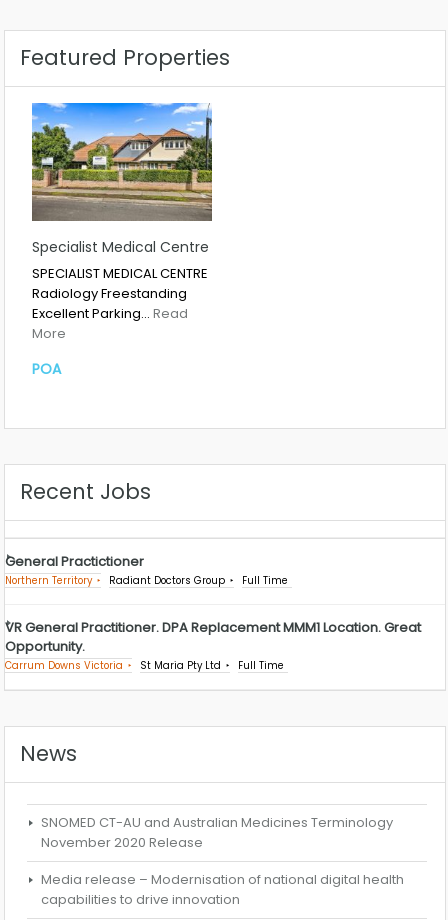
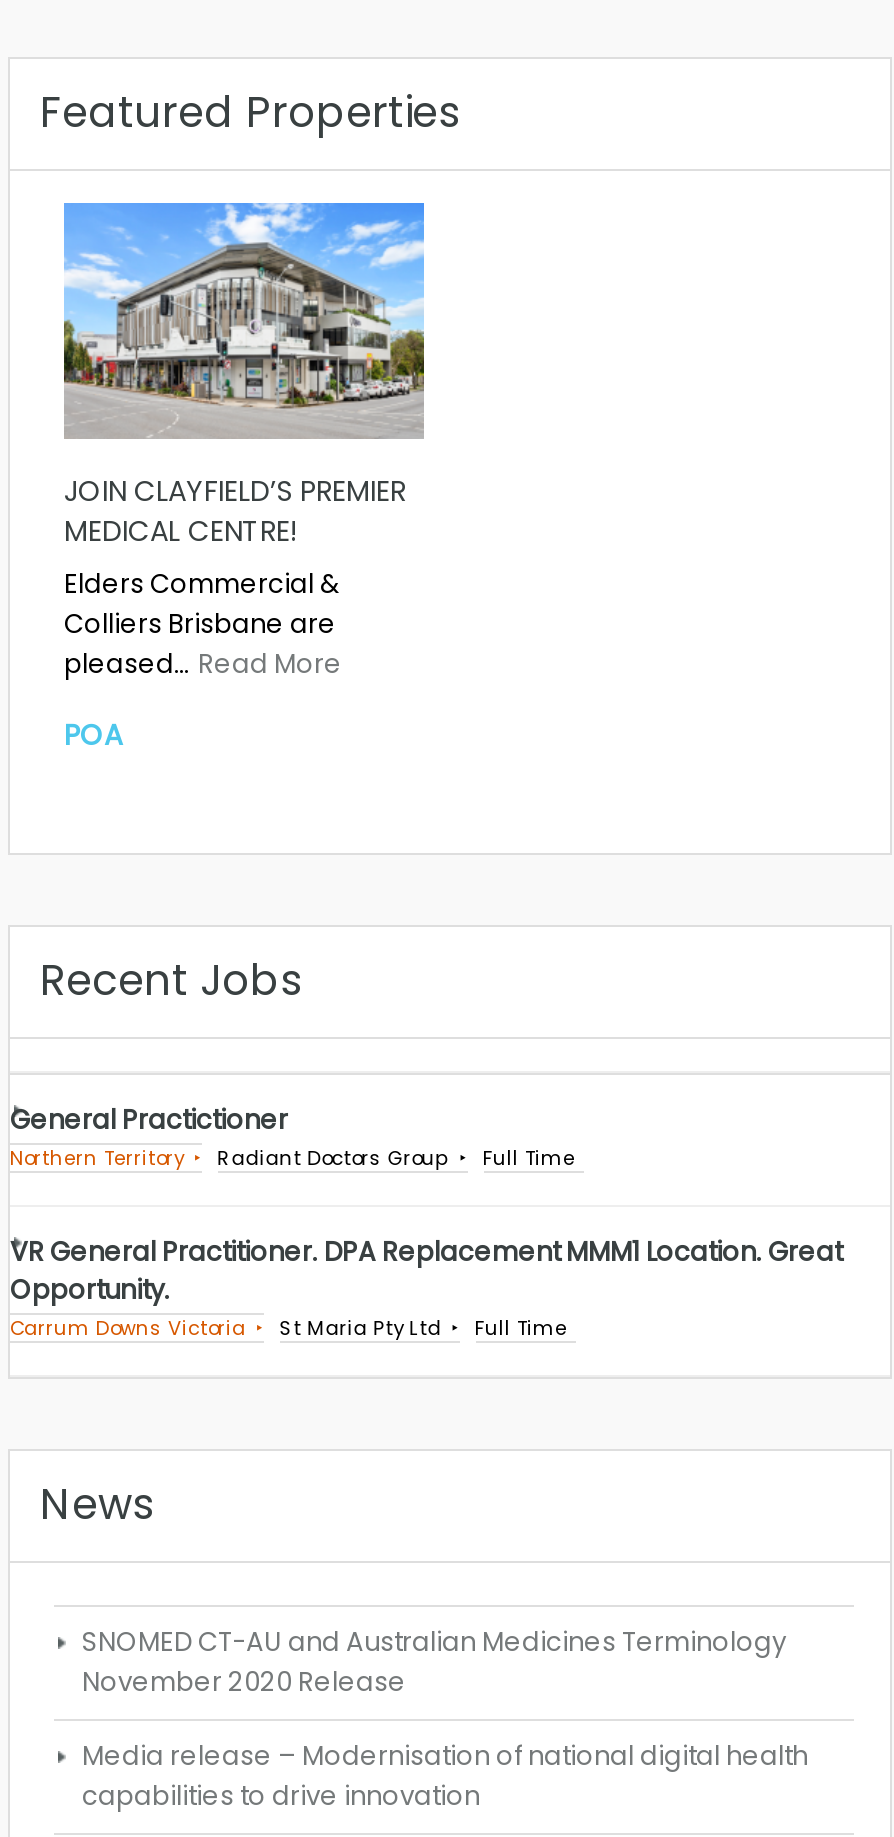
[31,102,213,343] [image] | Specialist Medical Centre | SPECIALIST MEDICAL CENTRE | Radiology Freestanding | Excellent Parking… Read | More -> [62,201,426,683] [image] | JOIN CLAYFIELD’S PREMIER | MEDICAL CENTRE! | Elders Commercial & | Colliers Brisbane are | pleased… Read More

